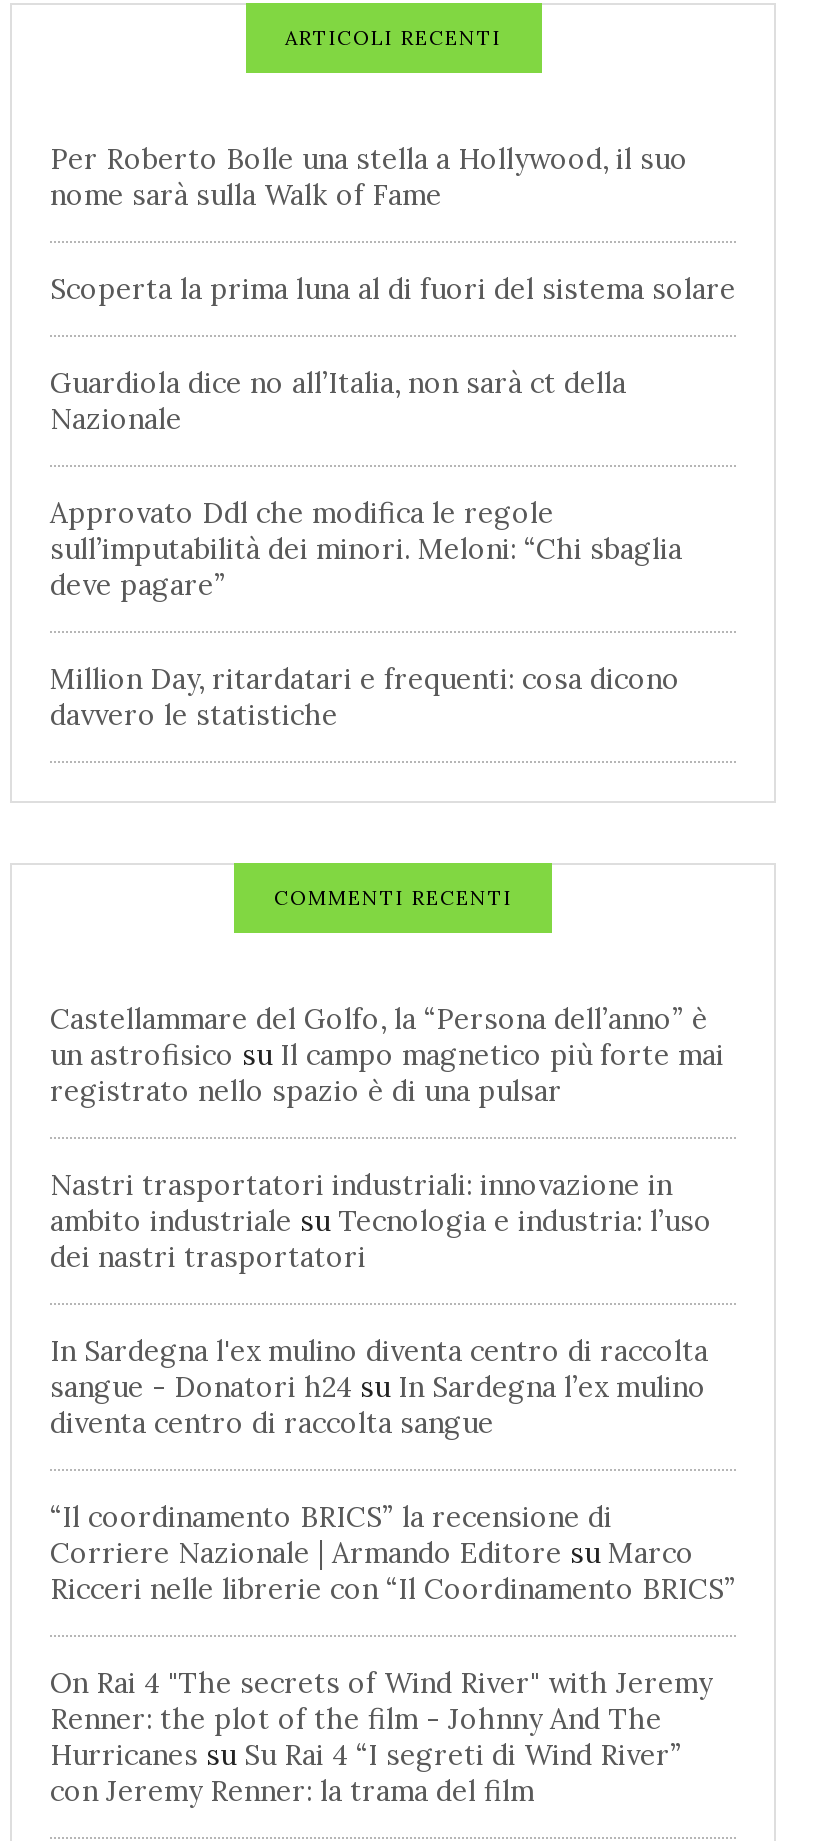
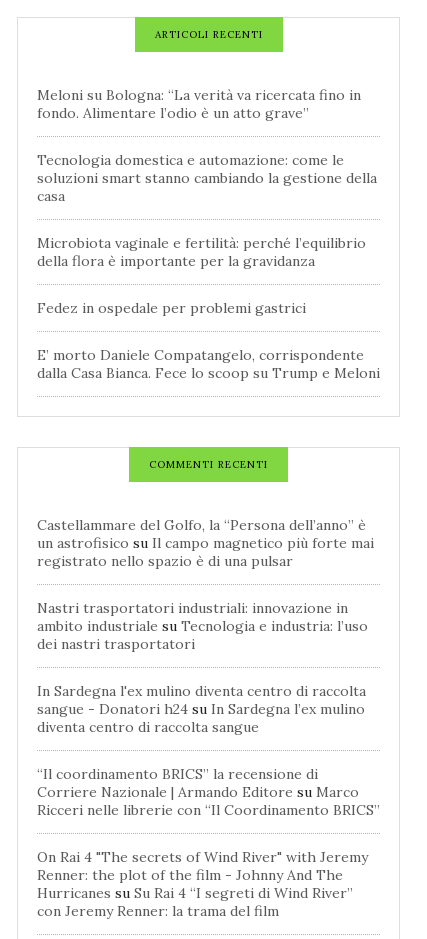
[50,141,688,213] Per Roberto Bolle una stella a Hollywood, il suo | nome sarà sulla Walk of Fame -> [37,86,361,122] Meloni su Bologna: “La verità va ricercata fino in | fondo. Alimentare l’odio è un atto grave”
[50,271,736,307] Scoperta la prima luna al di fuori del sistema solare -> [37,151,377,205] Tecnologia domestica e automazione: come le | soluzioni smart stanno cambiando la gestione della | casa
[50,365,626,437] Guardiola dice no all’Italia, non sarà ct della | Nazionale -> [37,234,366,270] Microbiota vaginale e fertilità: perché l’equilibrio | della flora è importante per la gravidanza
[50,495,682,603] Approvato Ddl che modifica le regole | sull’imputabilità dei minori. Meloni: “Chi sbaglia | deve pagare” -> [37,299,306,317] Fedez in ospedale per problemi gastrici
[50,661,680,733] Million Day, ritardatari e frequenti: cosa dicono | davvero le statistiche -> [37,346,380,382] E’ morto Daniele Compatangelo, corrispondente | dalla Casa Bianca. Fece lo scoop su Trump e Meloni

